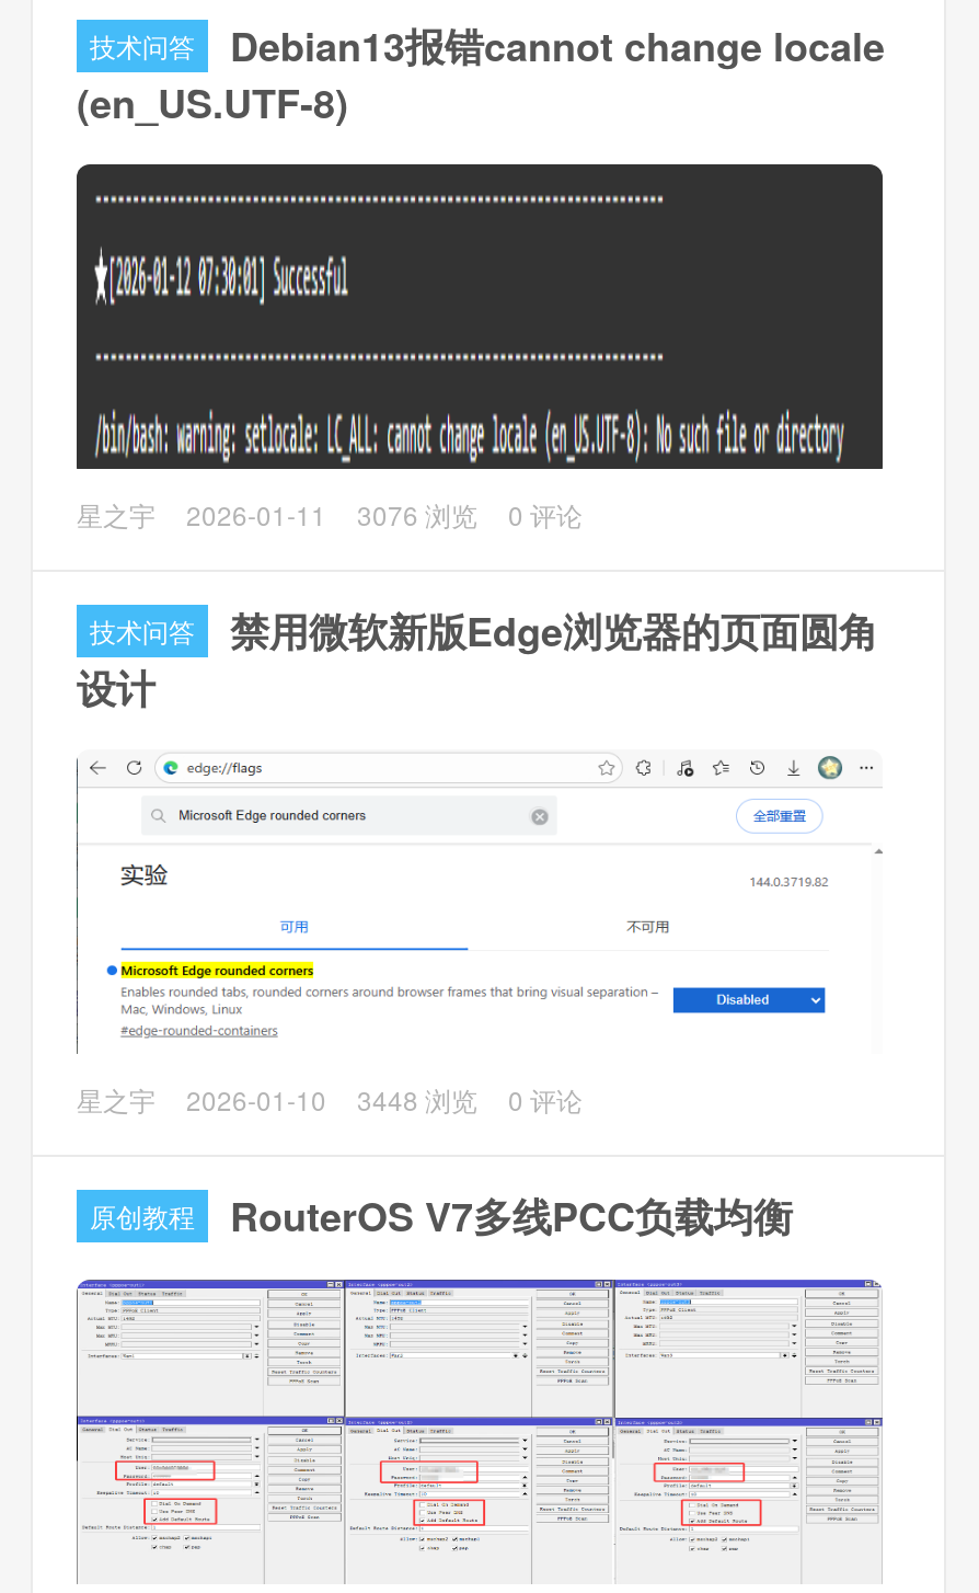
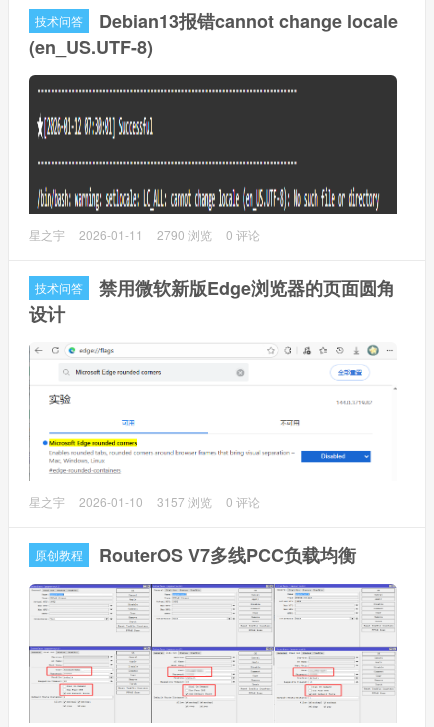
[357,495,477,532] 3076 浏览 -> [157,226,212,243] 2790 浏览
[357,1080,477,1118] 3448 浏览 -> [157,493,212,510] 3157 浏览

